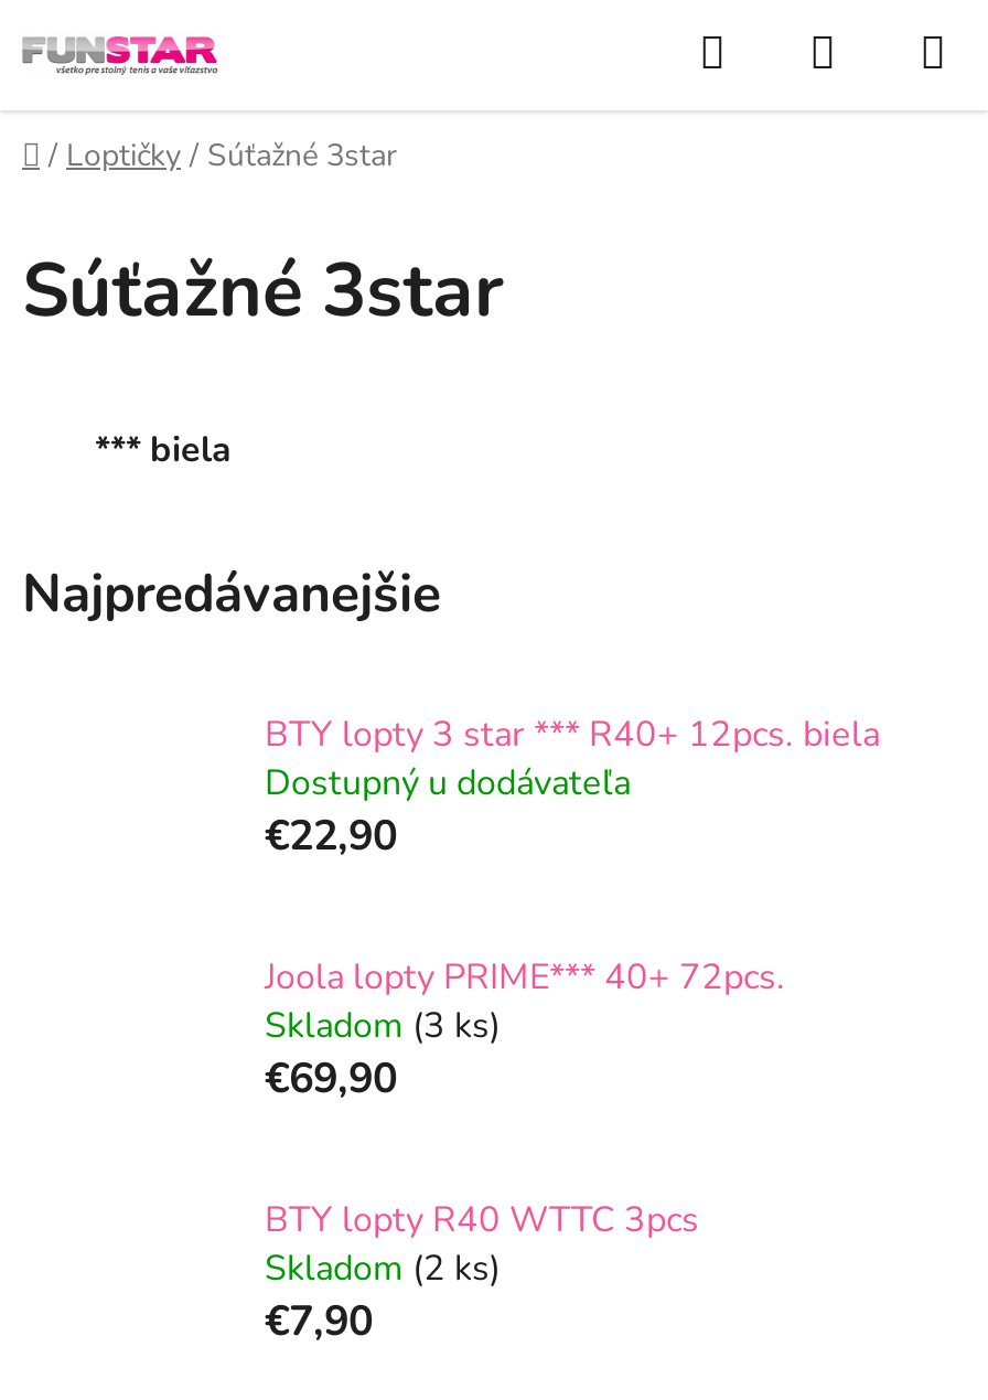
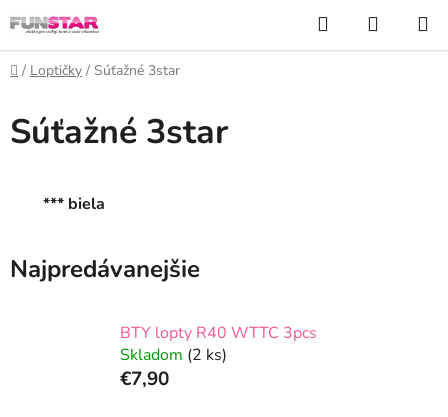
[265,709,880,1107] BTY lopty 3 star *** R40+ 12pcs. biela | Dostupný u dodávateľa | €22,90 | Joola lopty PRIME*** 40+ 72pcs. | Skladom (3 ks) | €69,90 -> none

